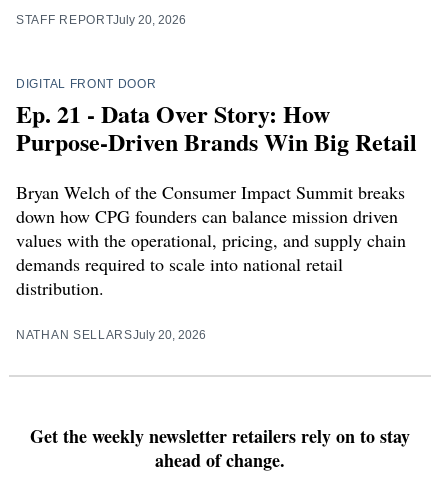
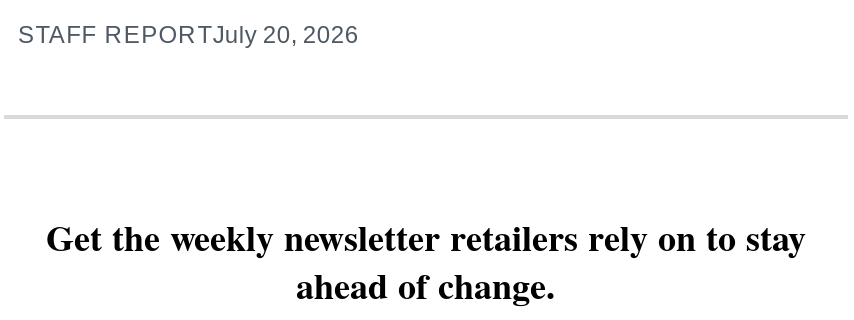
[16,77,417,342] DIGITAL FRONT DOOR | Ep. 21 - Data Over Story: How | Purpose-Driven Brands Win Big Retail | Bryan Welch of the Consumer Impact Summit breaks | down how CPG founders can balance mission driven | values with the operational, pricing, and supply chain | demands required to scale into national retail | distribution. | NATHAN SELLARSJuly 20, 2026 -> none

